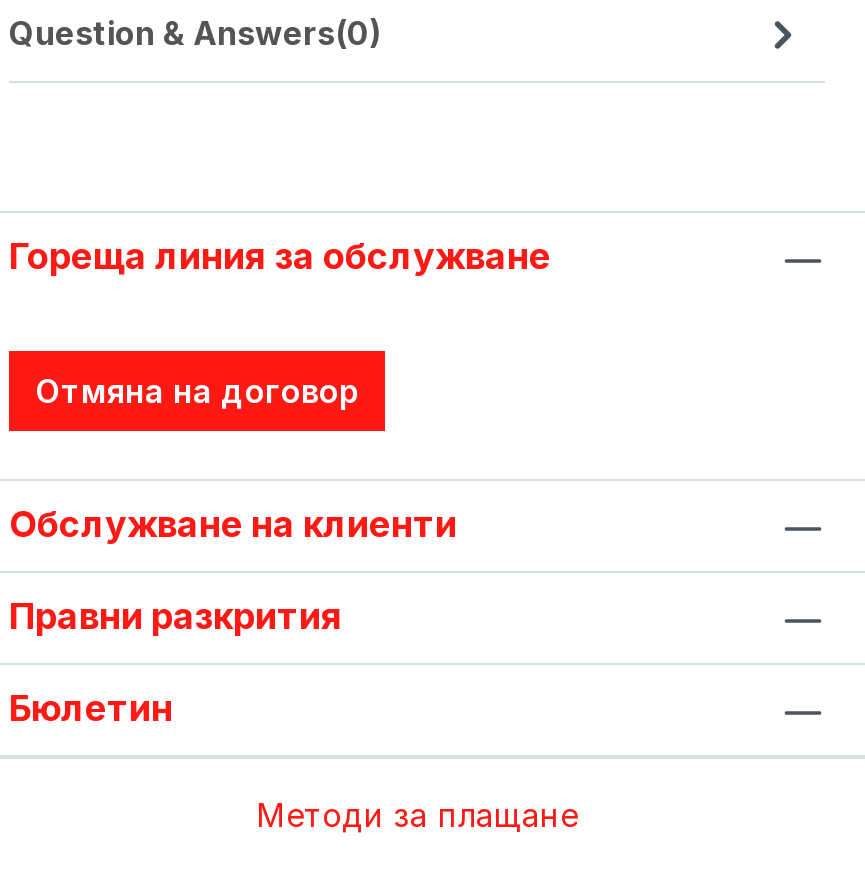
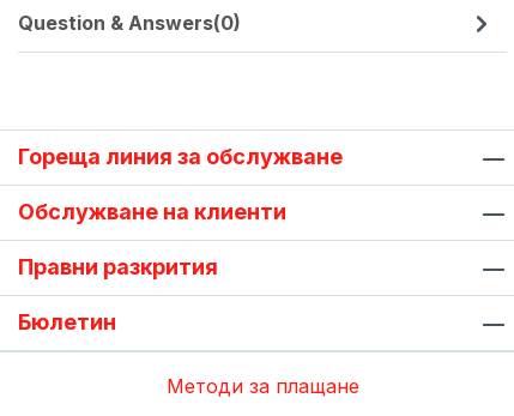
[35,371,359,411] Отмяна на договор -> none

